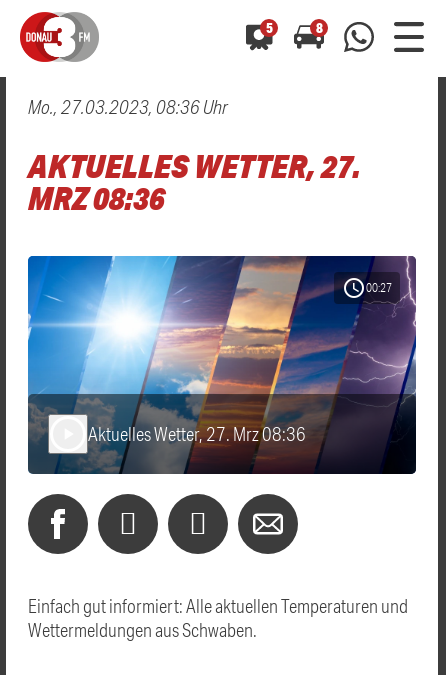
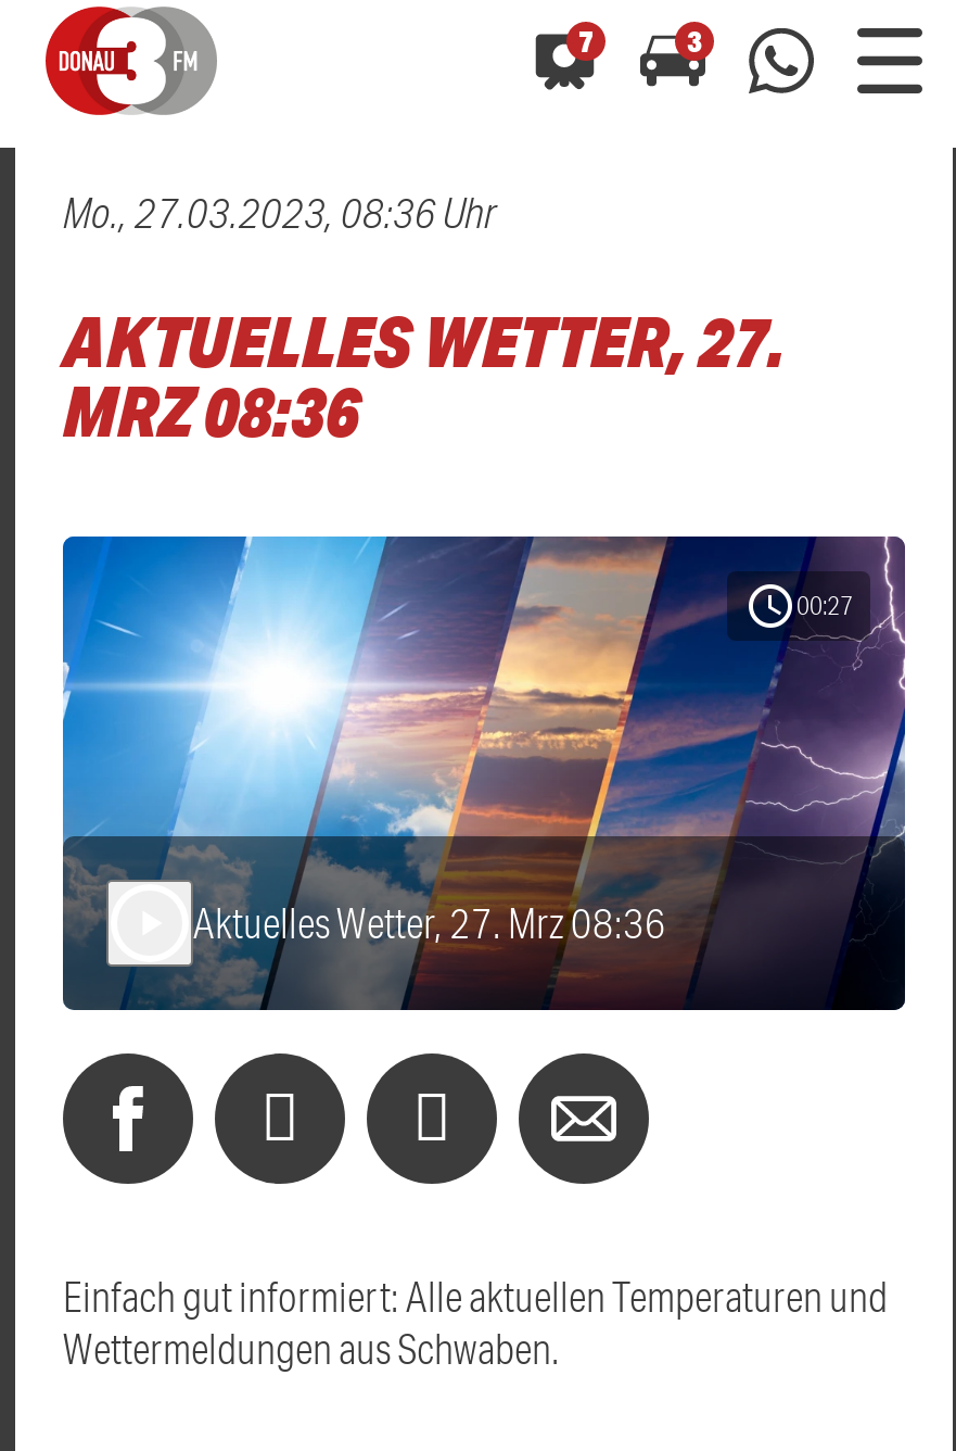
[265,19,272,37] 5 -> [578,22,594,61] 7
[315,19,322,37] 8 -> [687,22,702,61] 3

